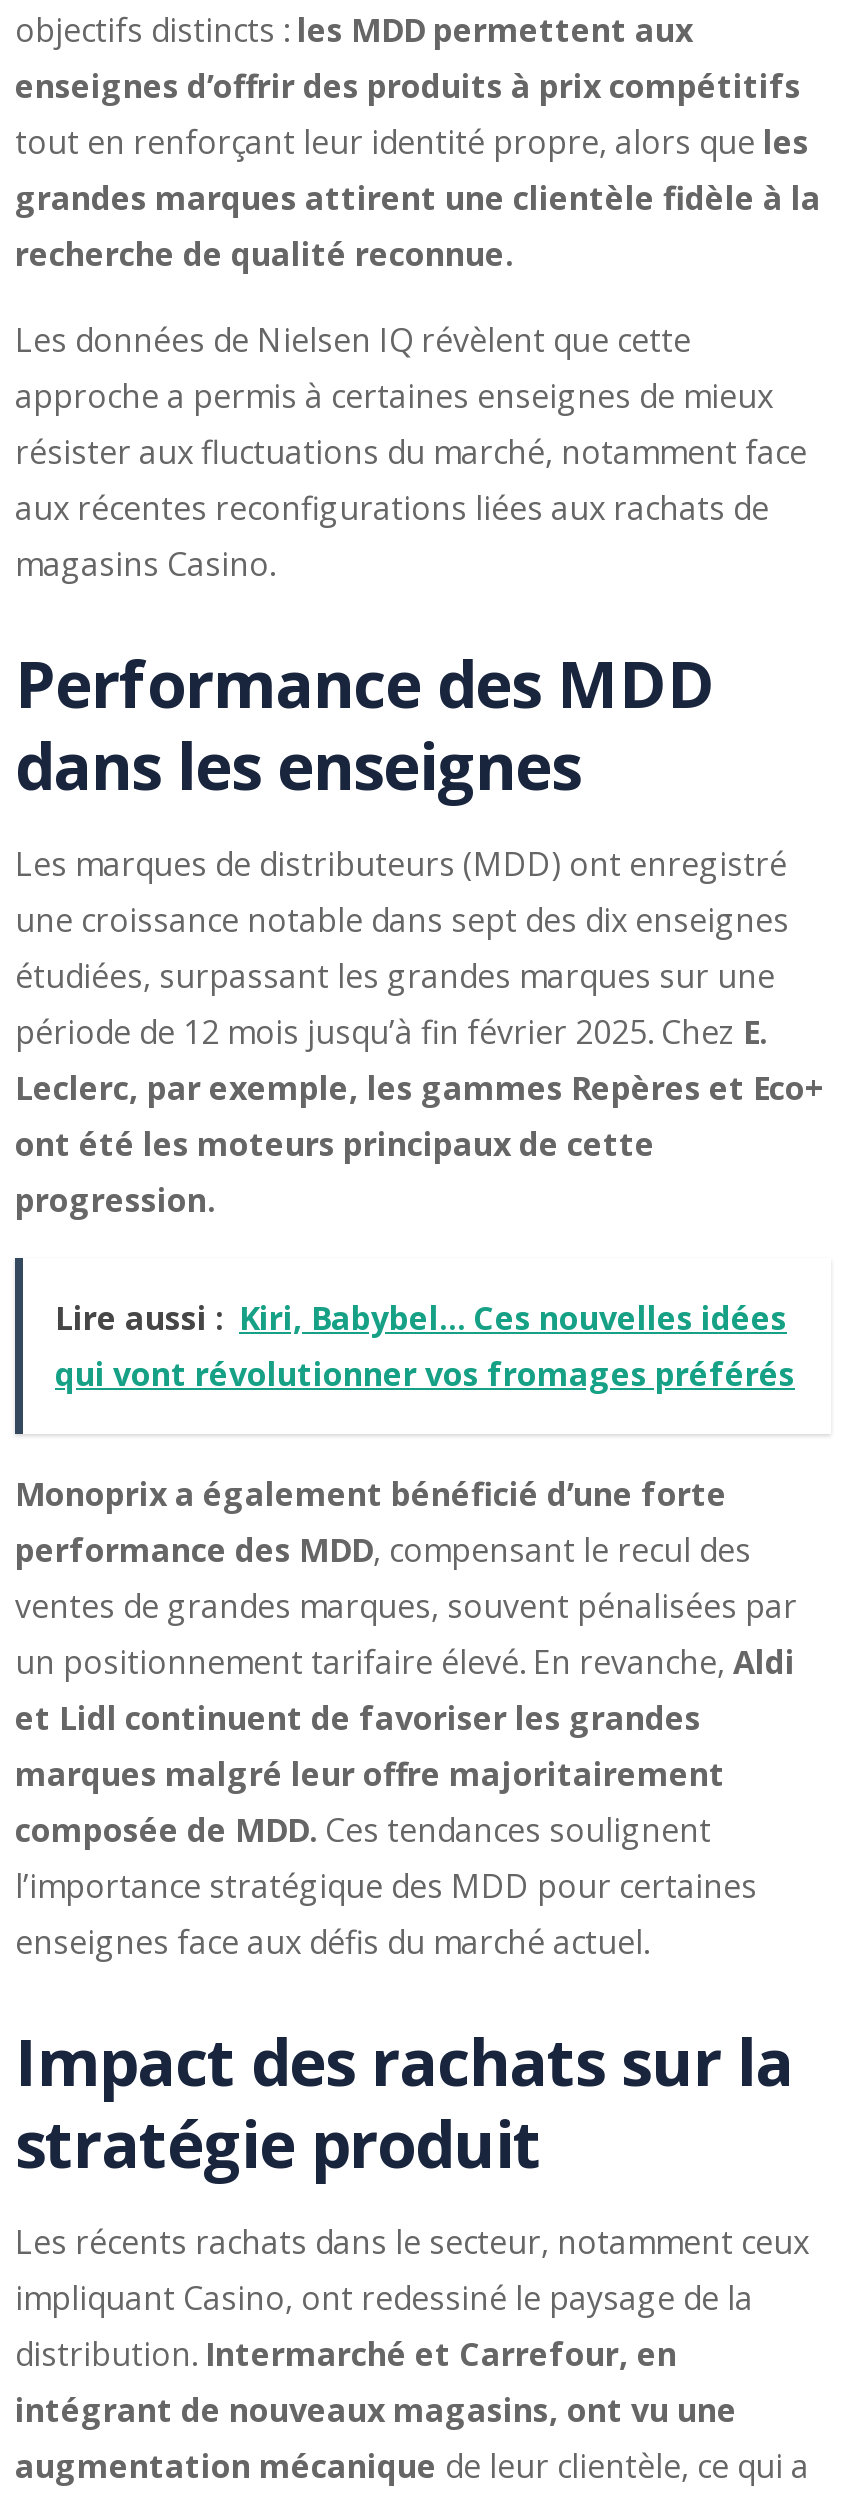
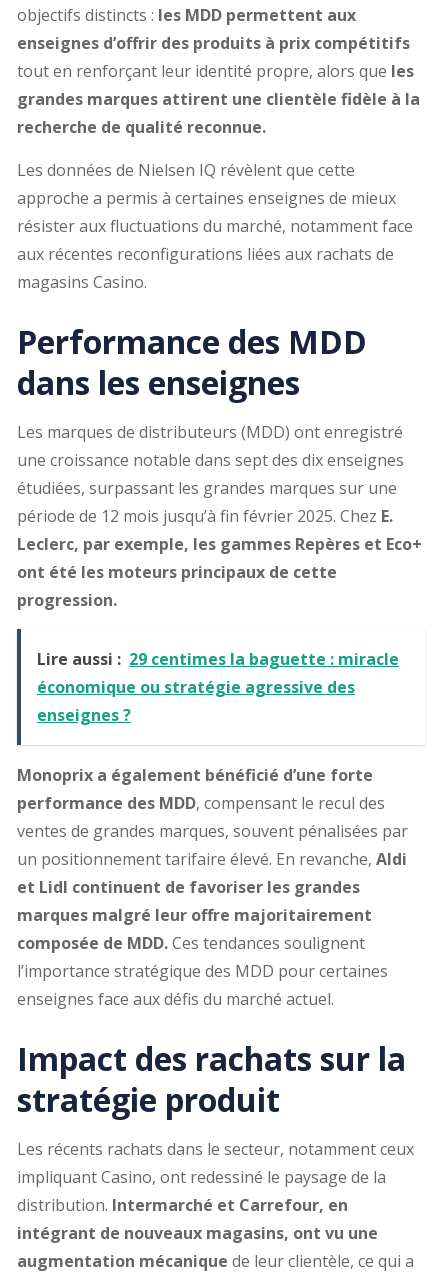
[55,1296,795,1396] Lire aussi : Kiri, Babybel… Ces nouvelles idées | qui vont révolutionner vos fromages préférés -> [37,648,399,726] Lire aussi : 29 centimes la baguette : miracle | économique ou stratégie agressive des | enseignes ?

